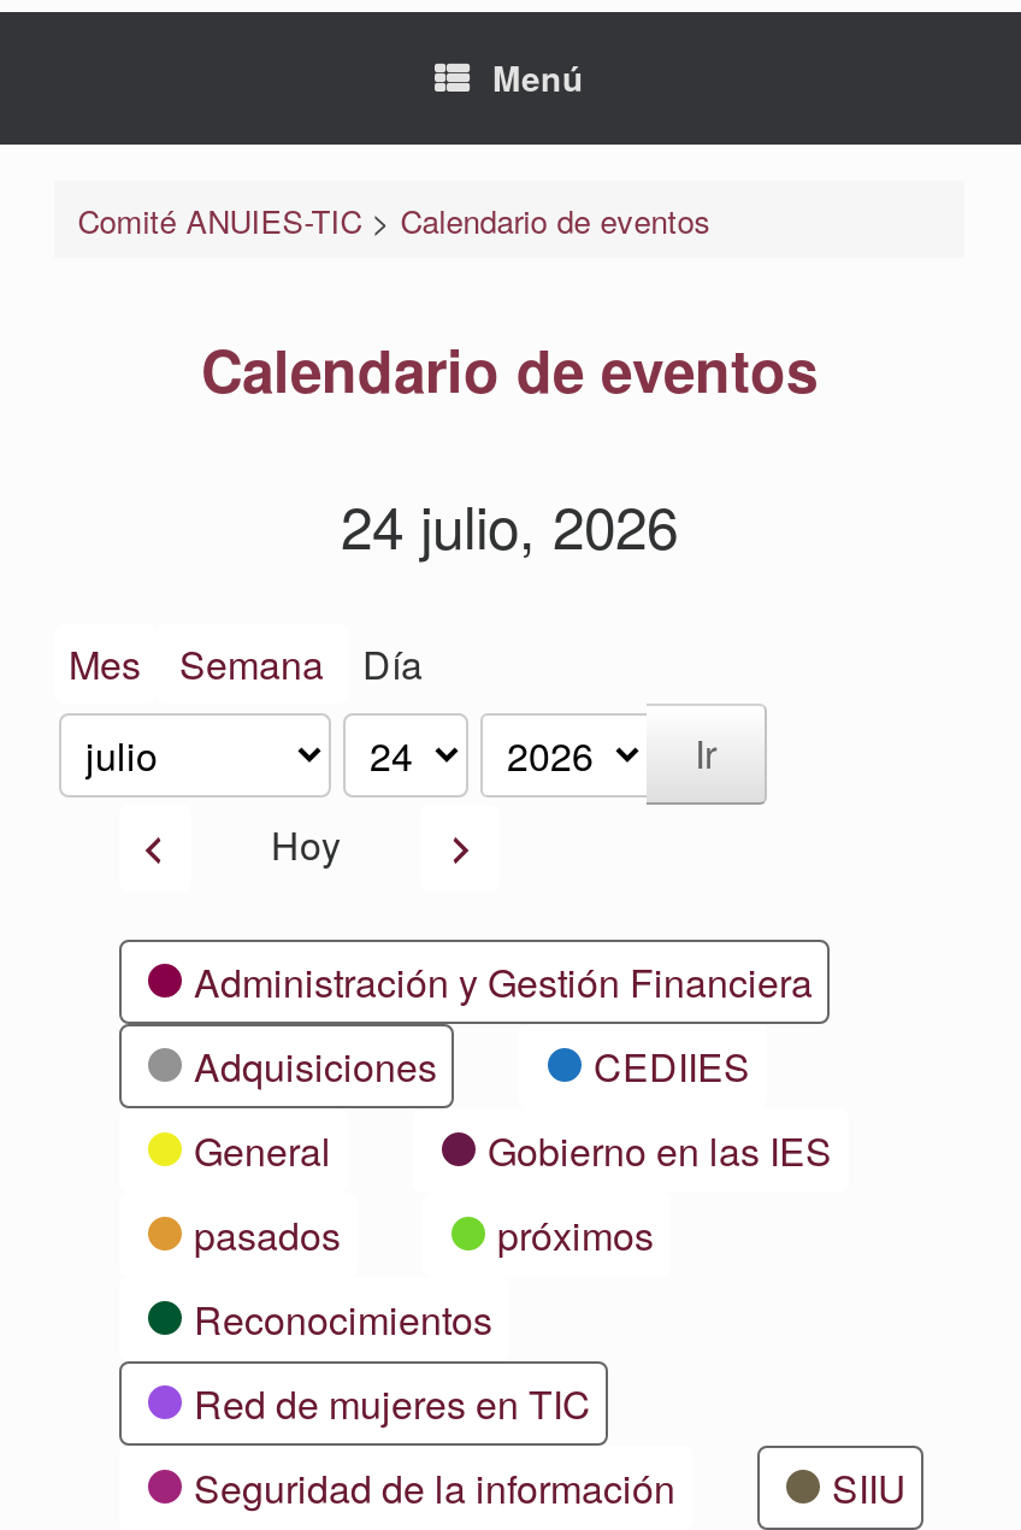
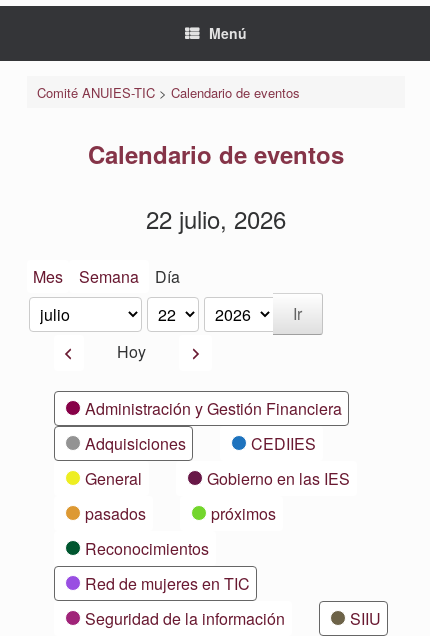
[341,483,678,567] 24 julio, 2026 -> [146,201,286,236] 22 julio, 2026

